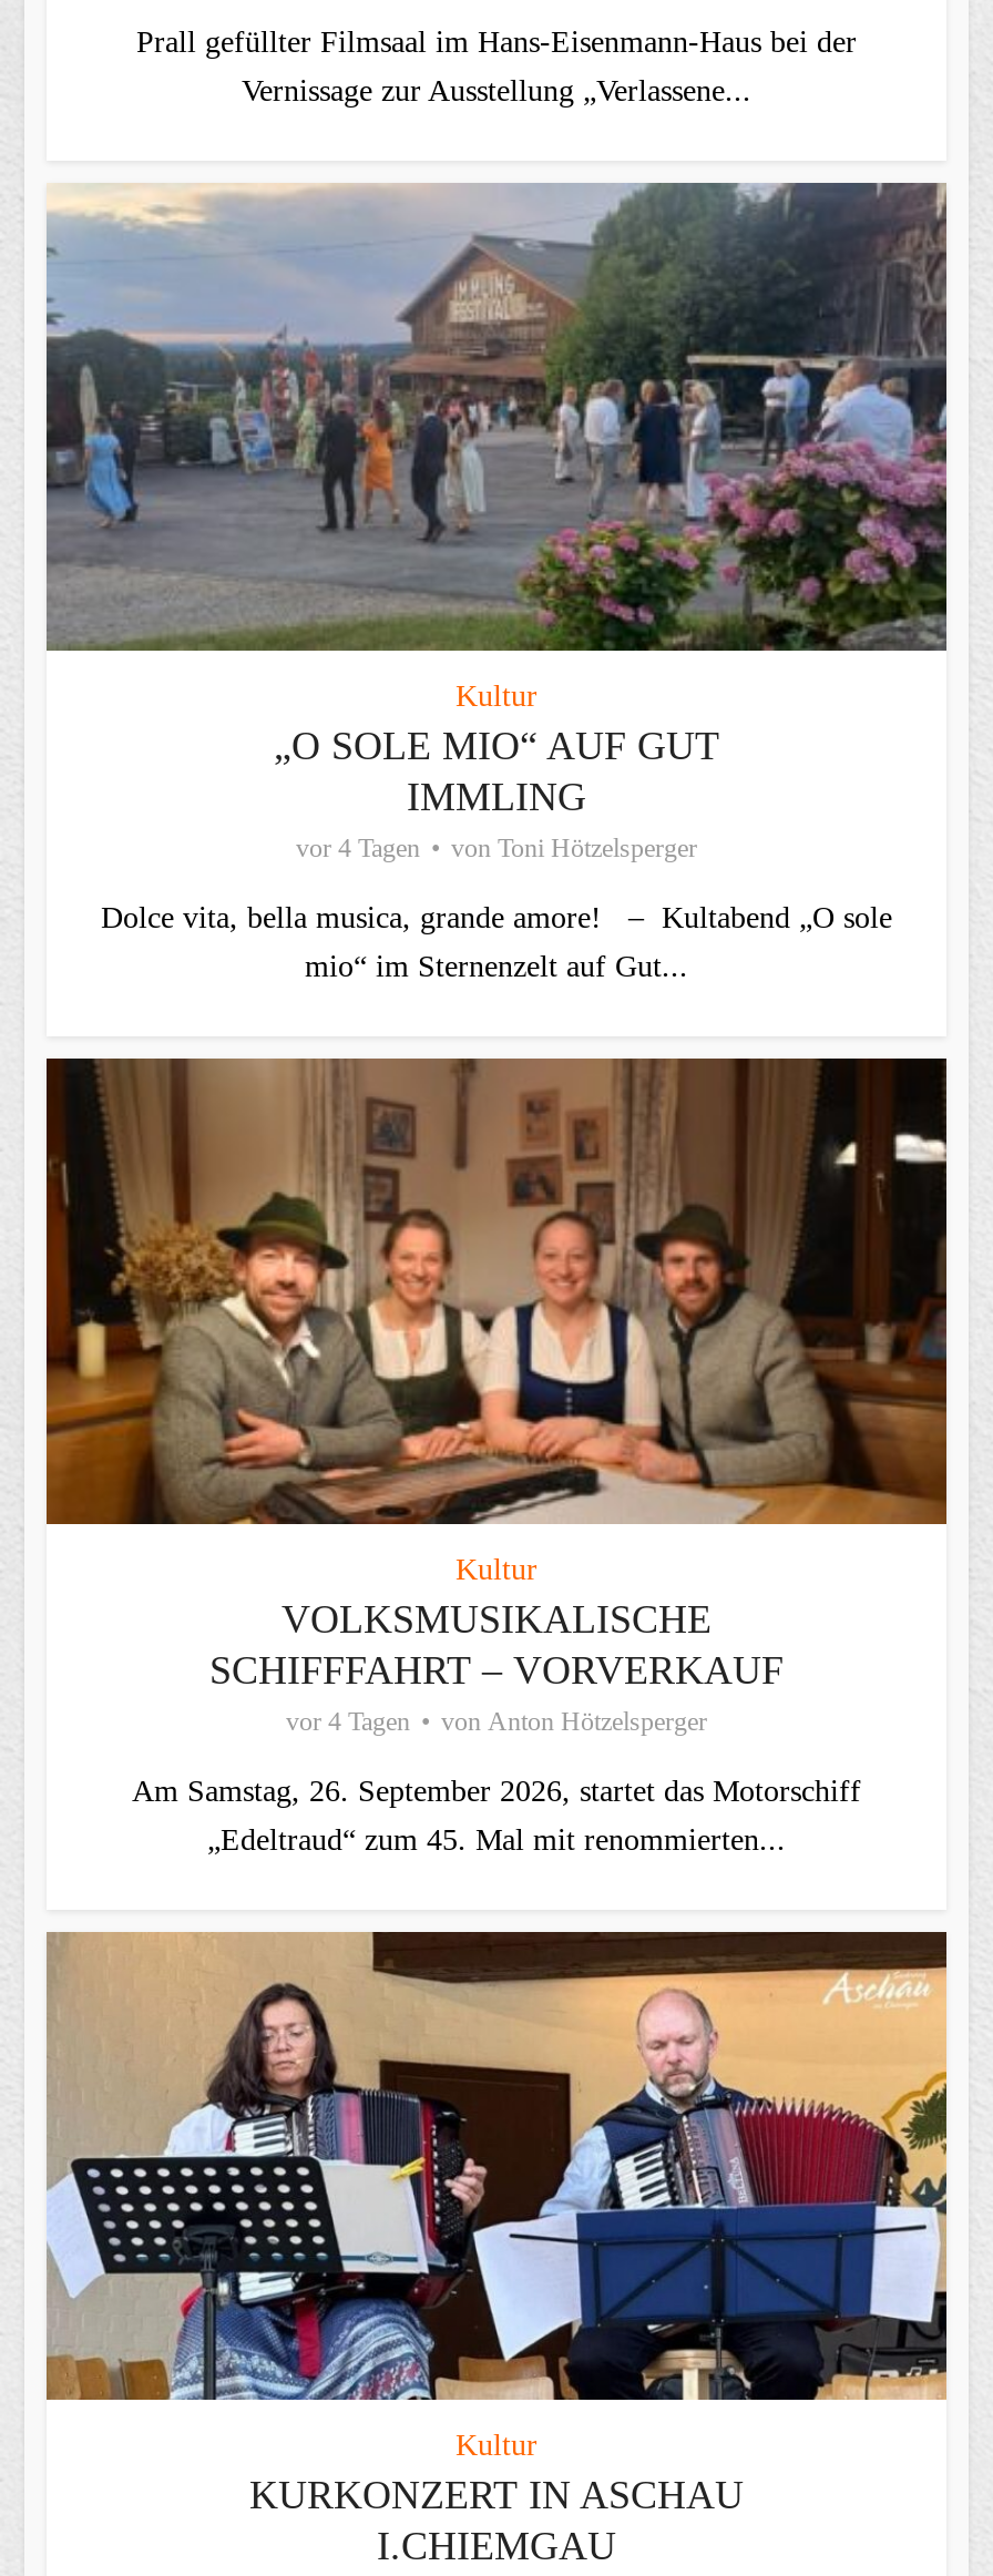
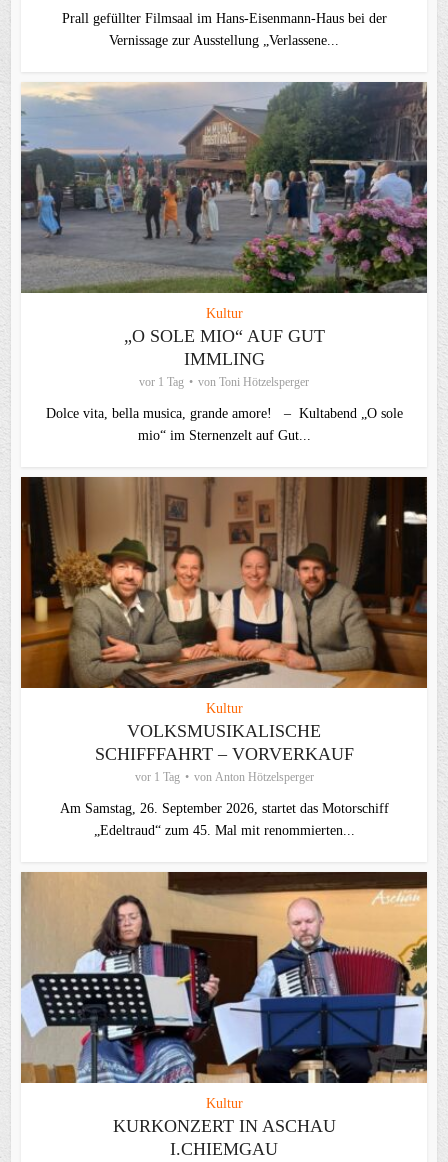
[296,831,697,862] vor 4 Tagen von Toni Hötzelsperger -> [139,375,309,389] vor 1 Tag von Toni Hötzelsperger
[286,1707,707,1738] vor 4 Tagen von Anton Hötzelsperger -> [134,770,313,784] vor 1 Tag von Anton Hötzelsperger

